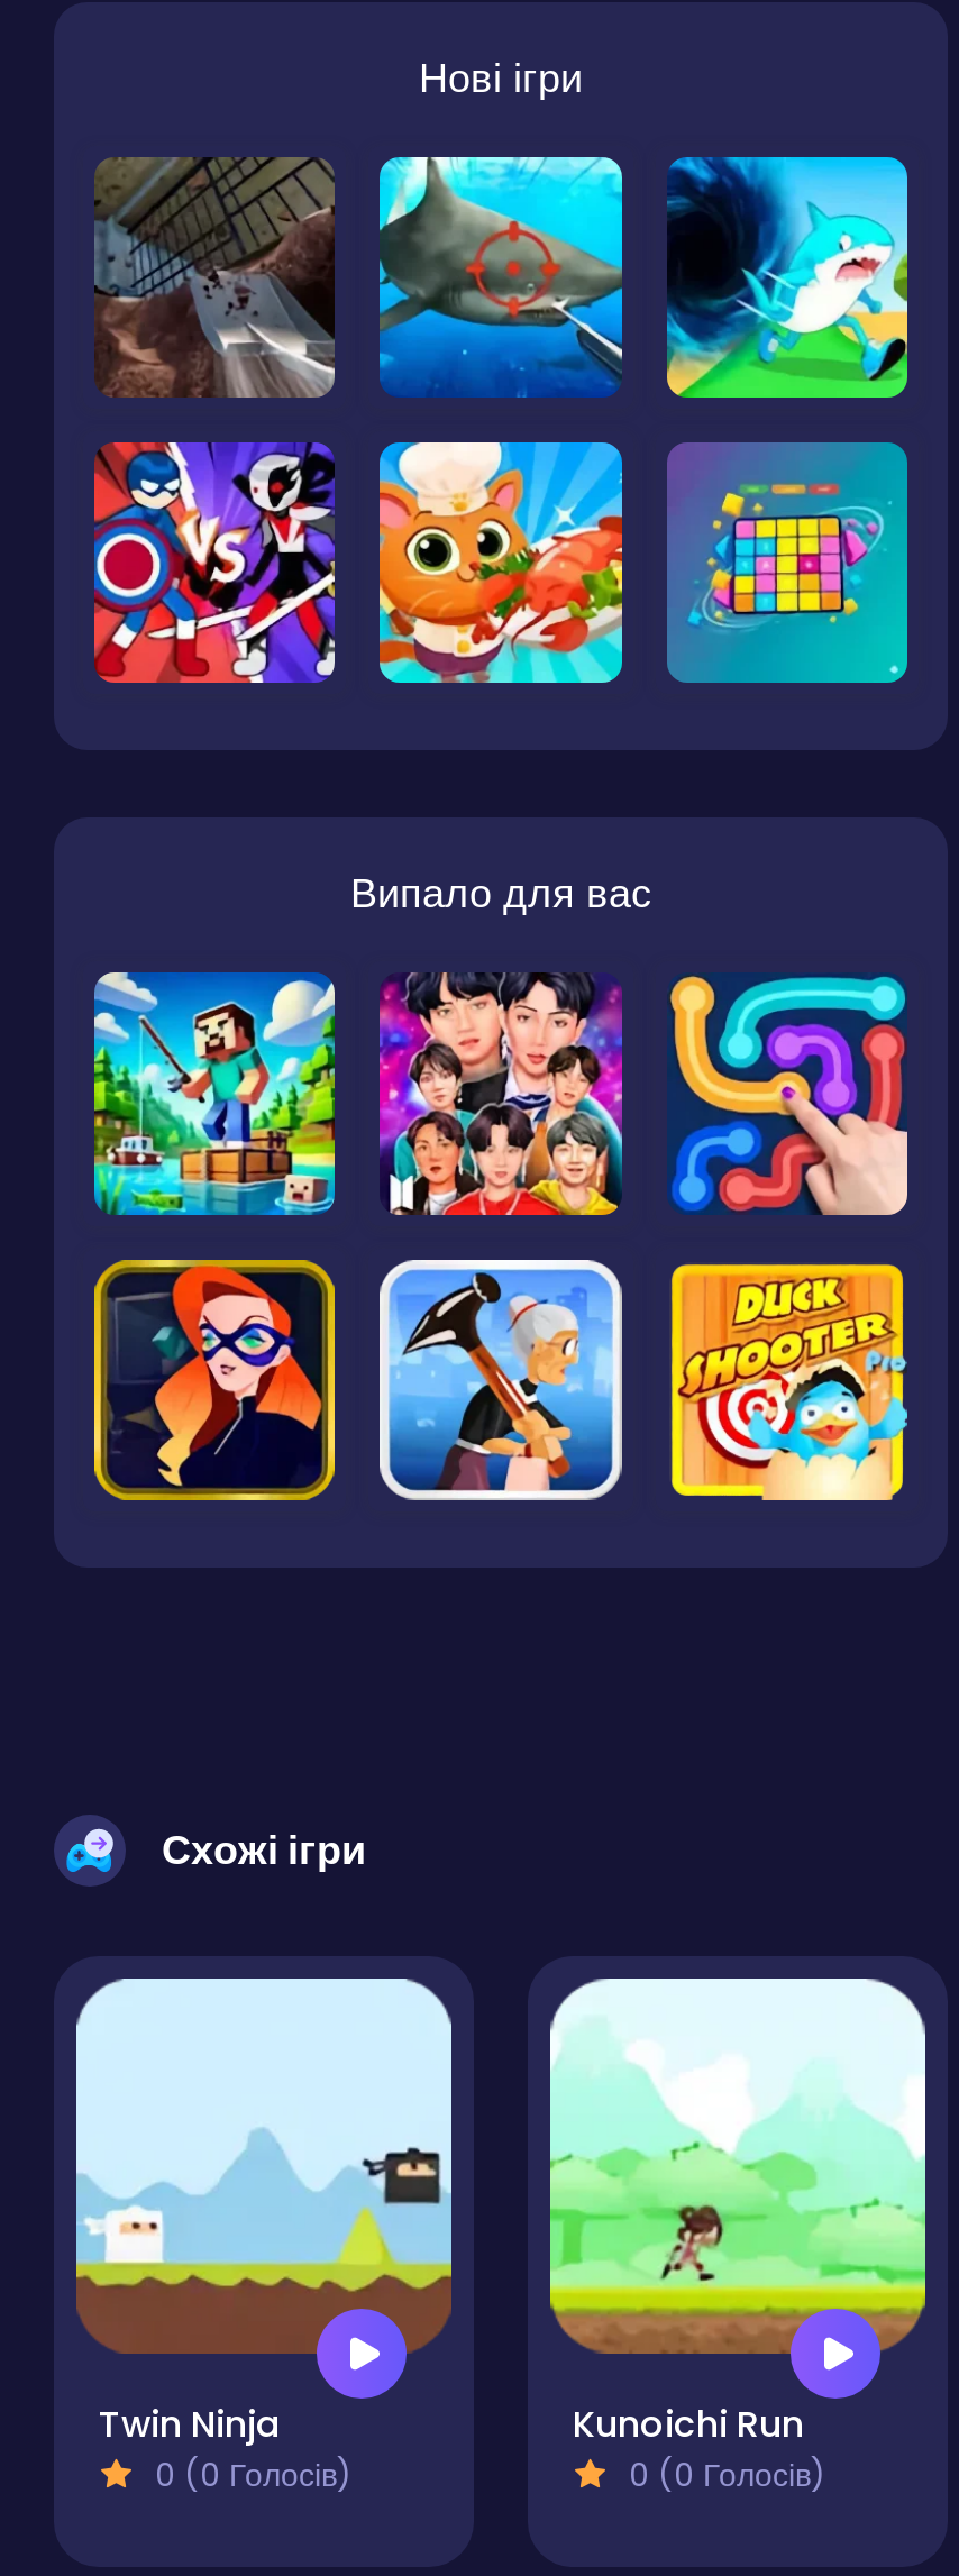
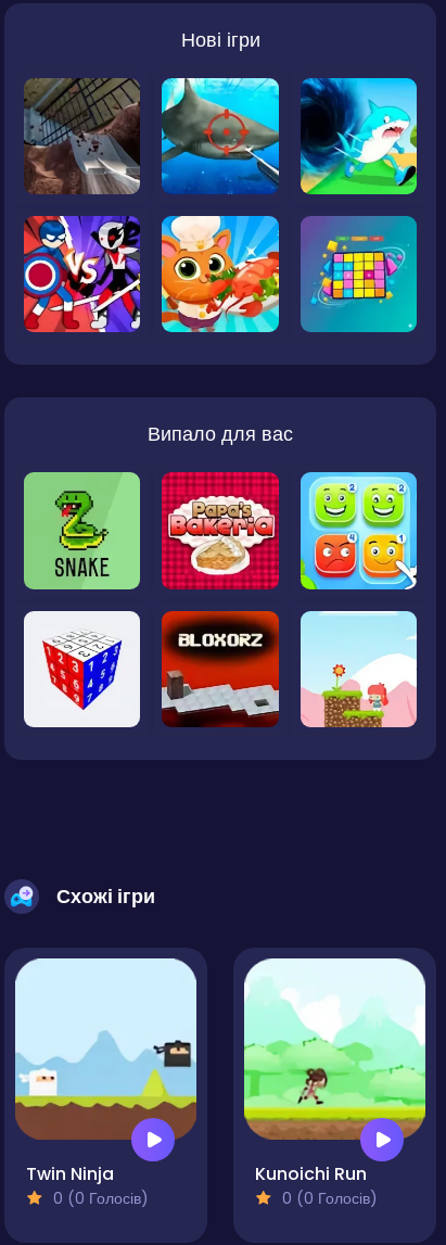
[92,972,337,1217] [image] -> [23,471,141,590] [image]
[377,972,624,1217] [image] -> [161,471,280,590] [image]
[667,972,910,1217] [image] -> [300,471,418,590] [image]
[92,1258,337,1502] [image] -> [23,610,141,728] [image]
[377,1258,624,1502] [image] -> [161,610,280,728] [image]
[667,1260,910,1502] [image] -> [300,610,418,728] [image]

